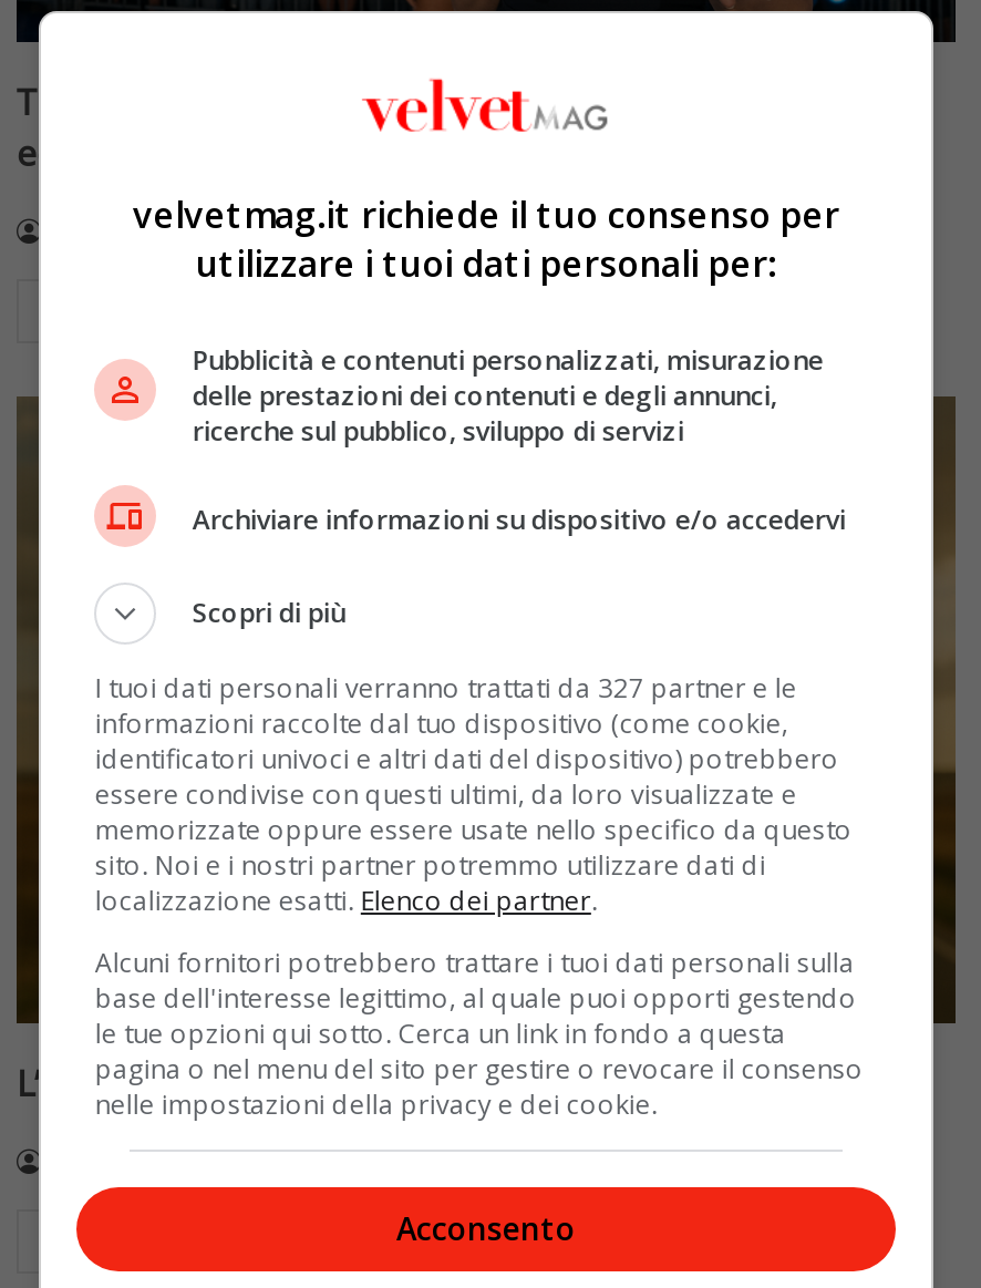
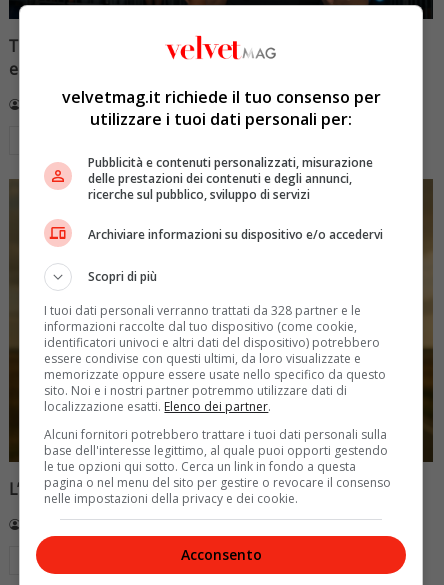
[95,668,797,705] I tuoi dati personali verranno trattati da 327 partner e le -> [44,301,361,318] I tuoi dati personali verranno trattati da 328 partner e le

